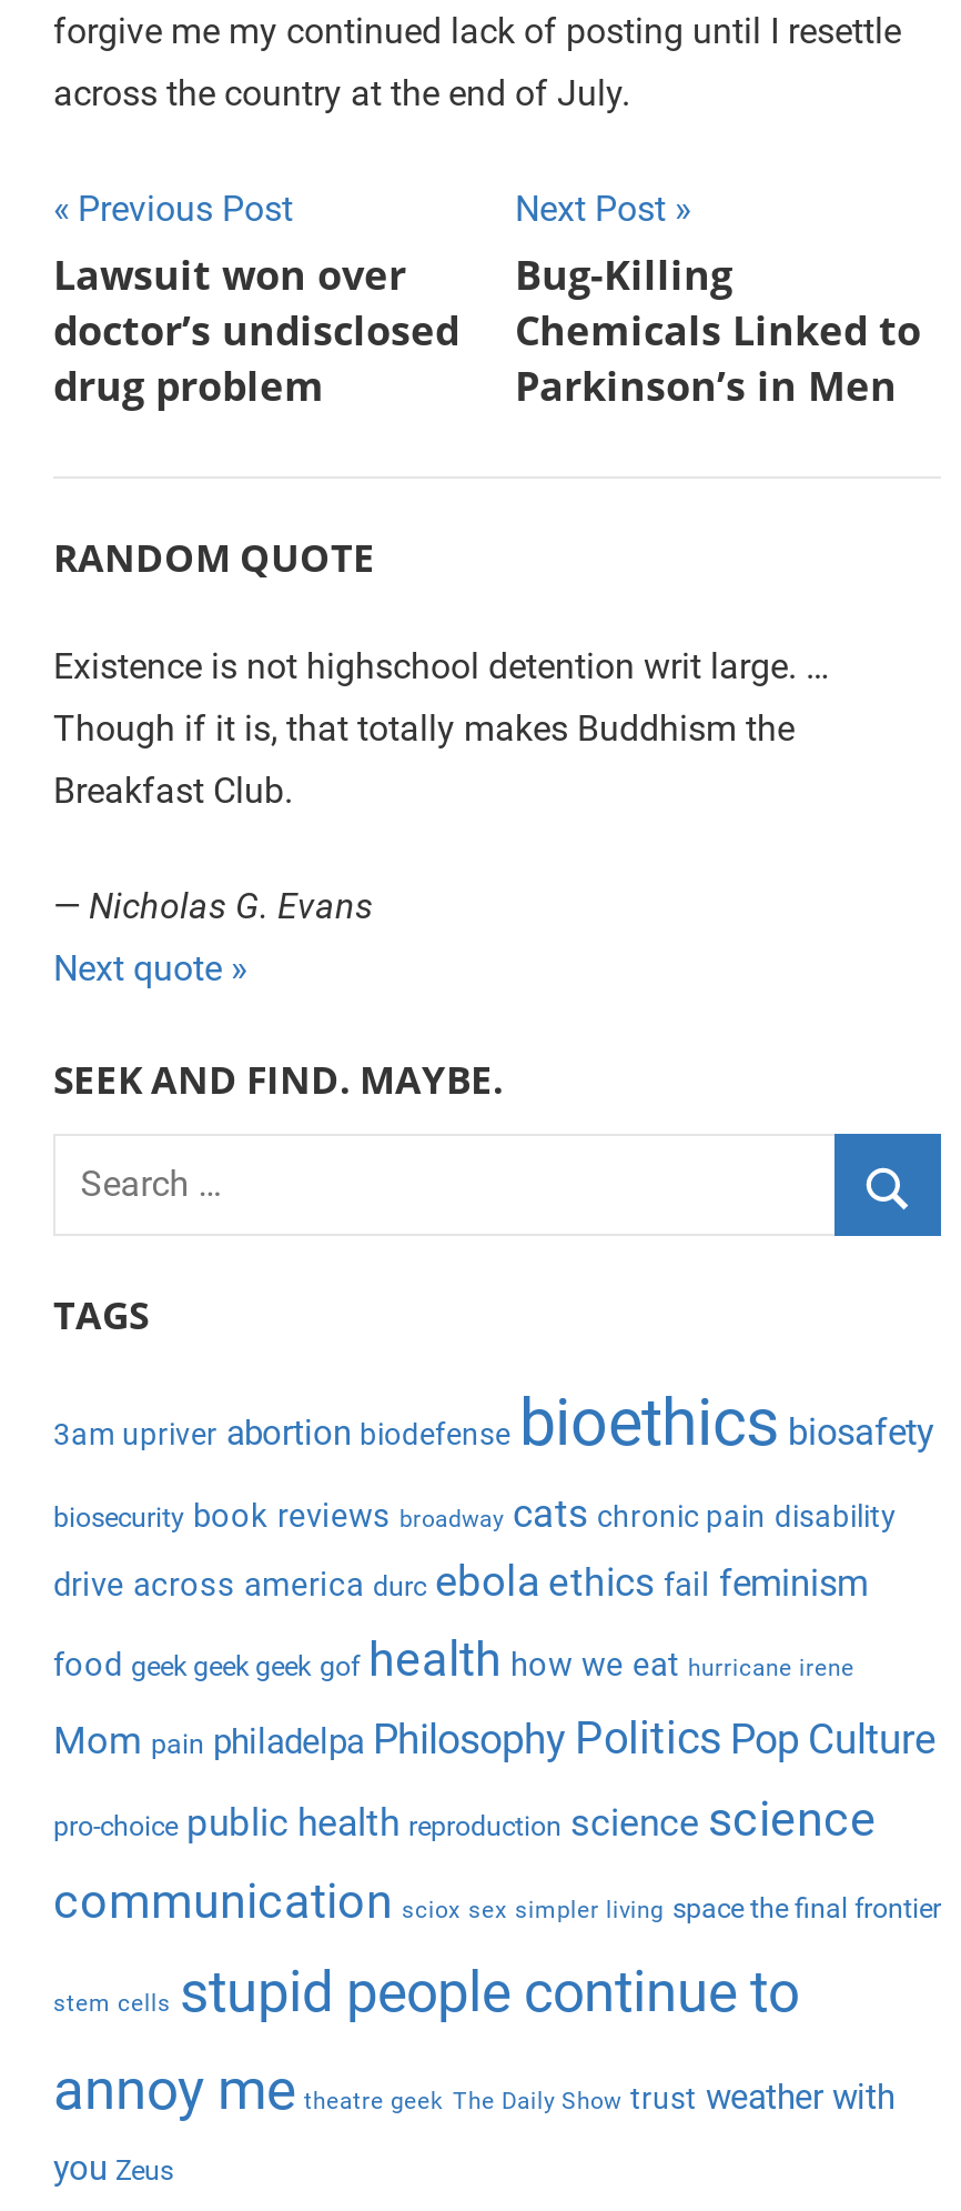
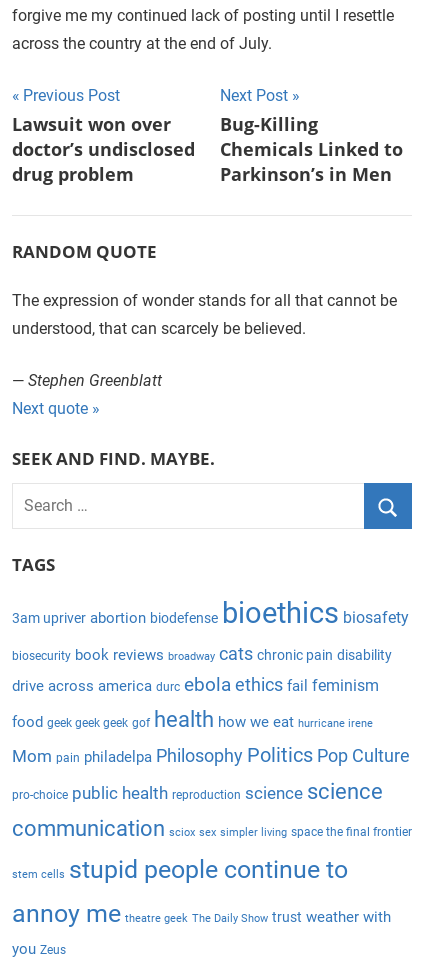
[53,645,830,927] Existence is not highschool detention writ large. … | Though if it is, that totally makes Buddhism the | Breakfast Club. | — Nicholas G. Evans -> [12,291,397,390] The expression of wonder stands for all that cannot be | understood, that can scarcely be believed. | — Stephen Greenblatt

